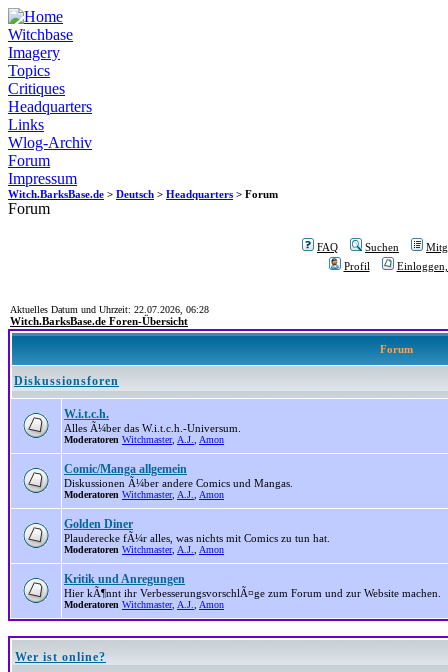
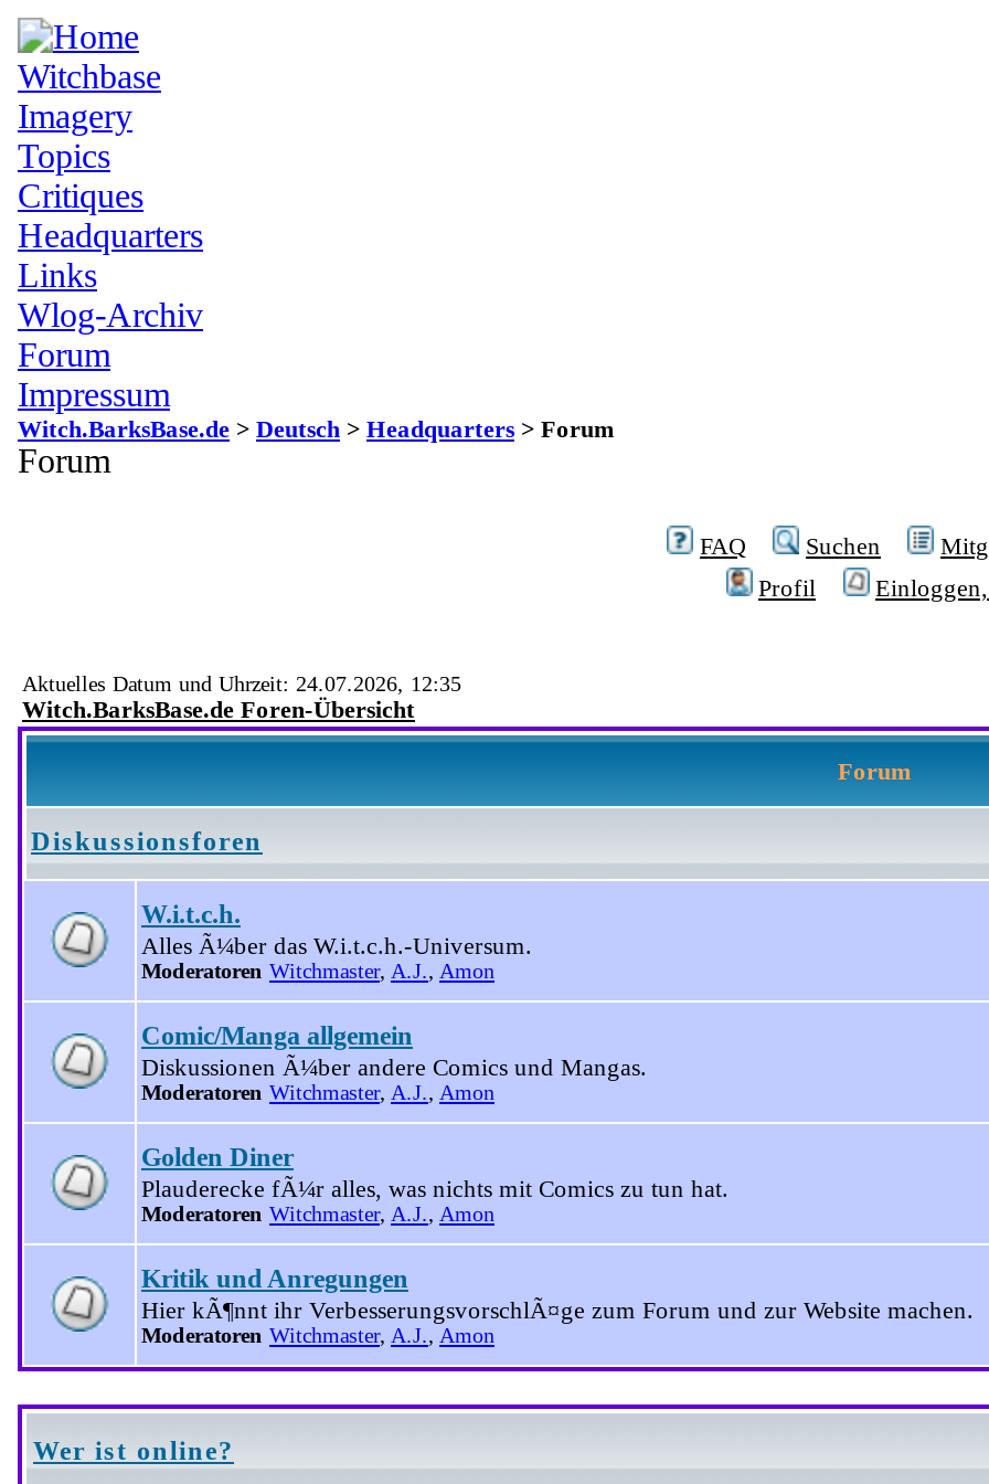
[10,304,209,315] Aktuelles Datum und Uhrzeit: 22.07.2026, 06:28 -> [22,671,461,696] Aktuelles Datum und Uhrzeit: 24.07.2026, 12:35

